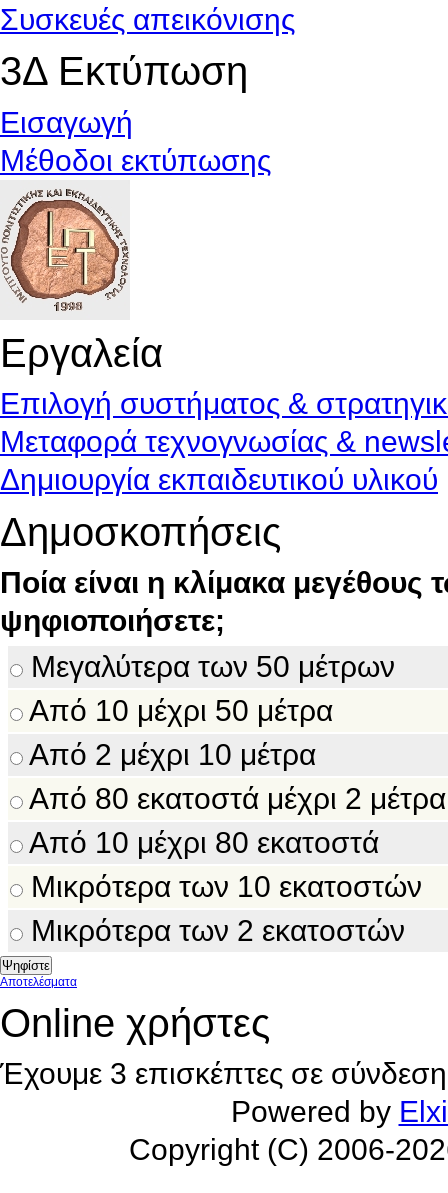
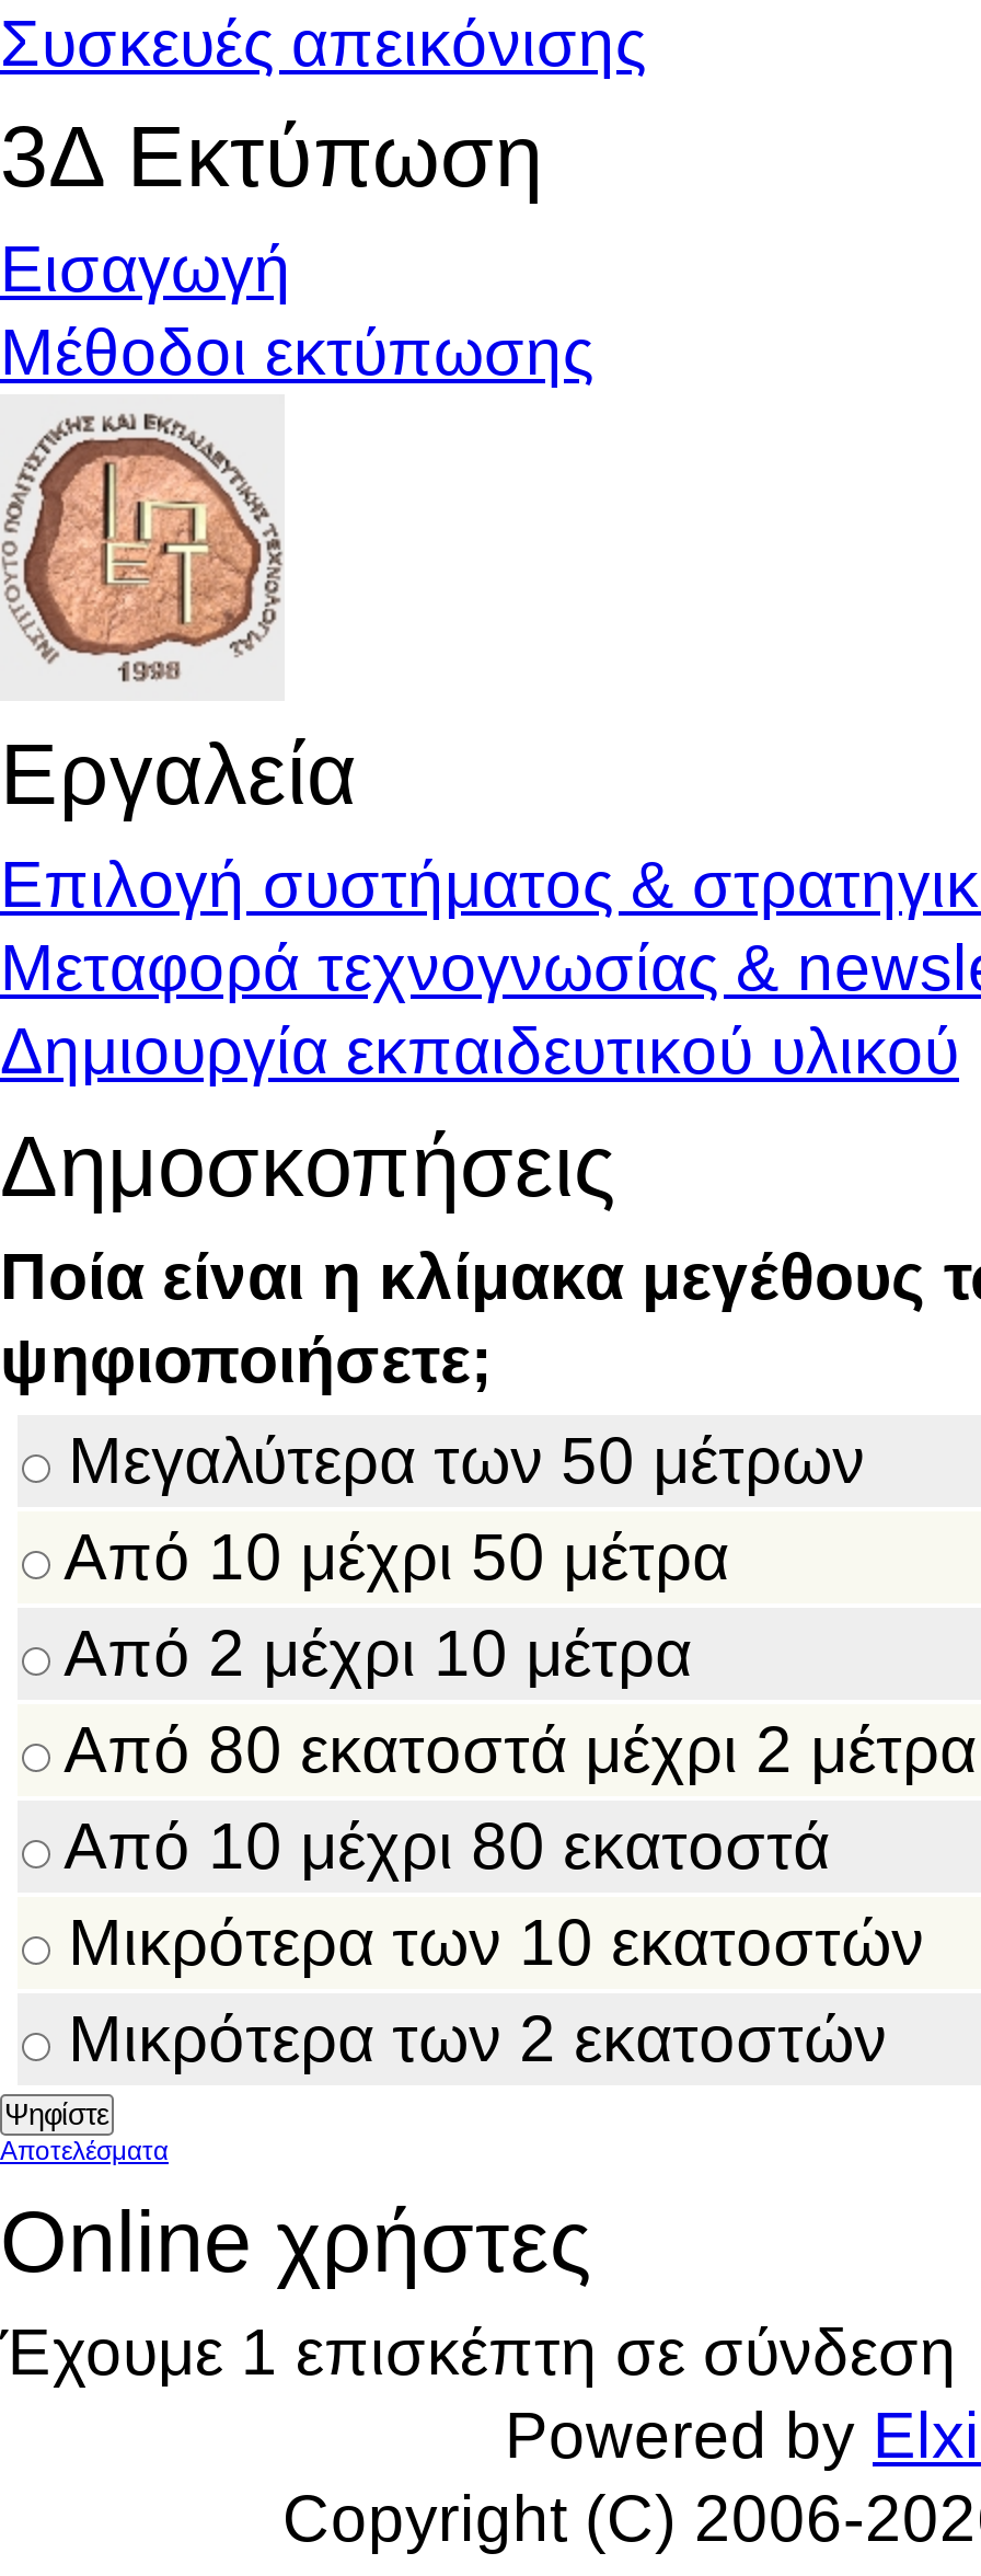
[0,1057,447,1090] Έχουμε 3 επισκέπτες σε σύνδεση -> [0,2316,957,2388] Έχουμε 1 επισκέπτη σε σύνδεση

